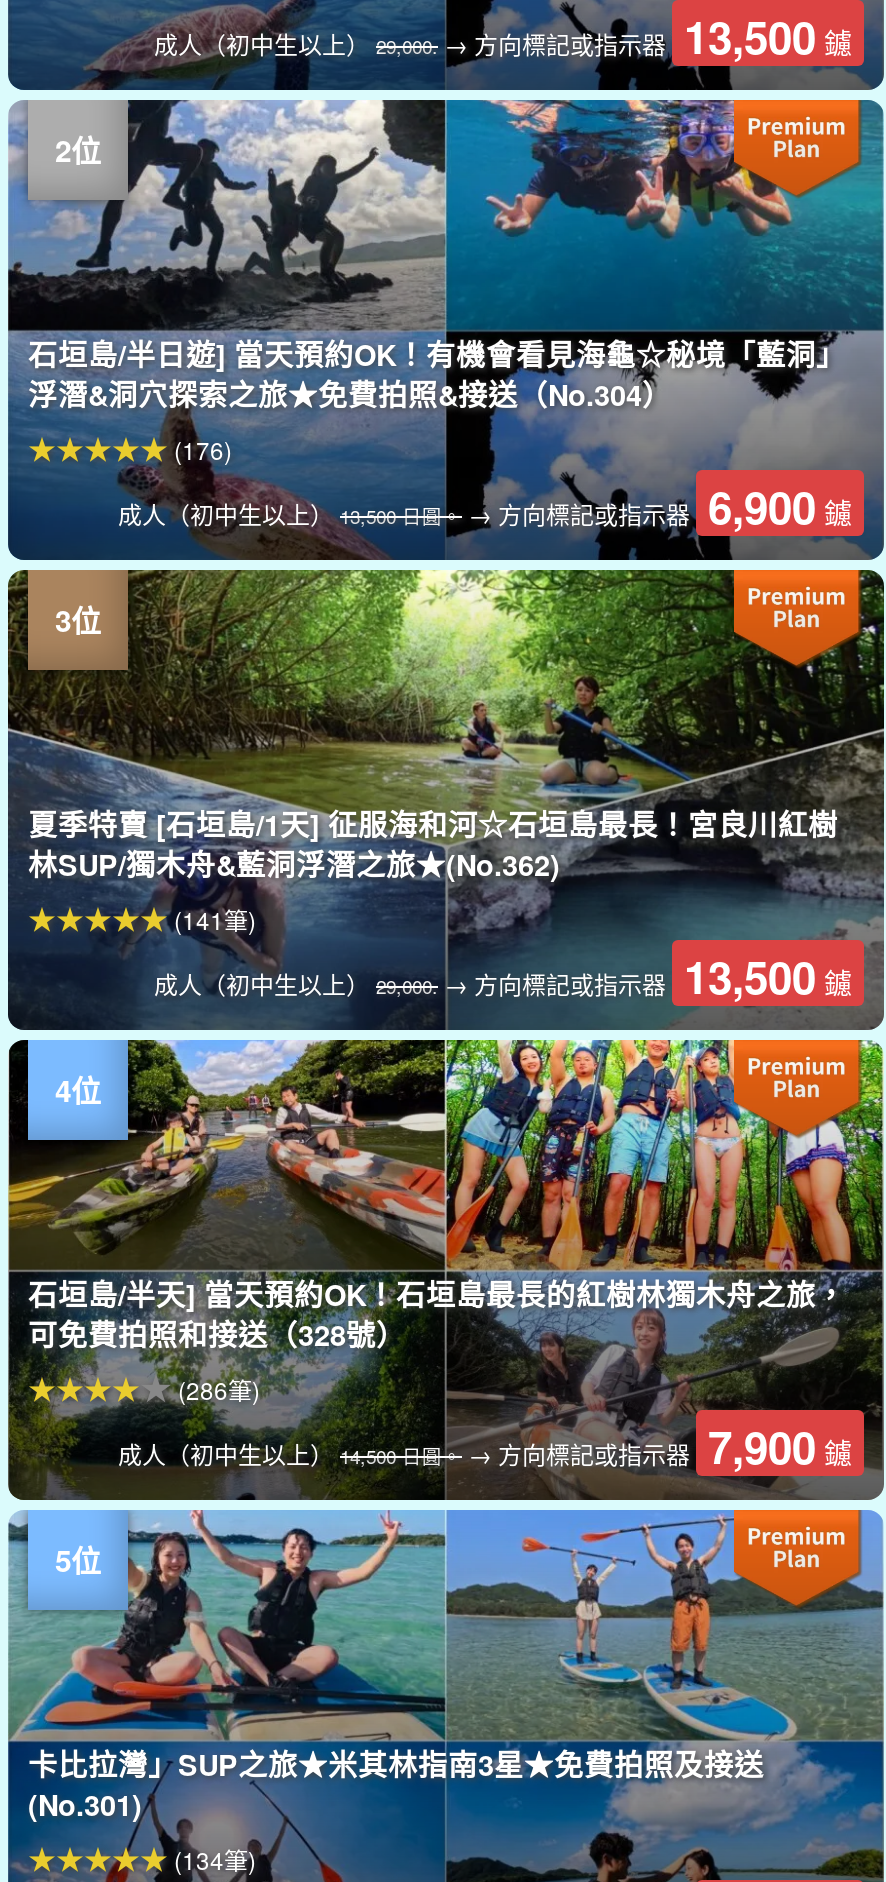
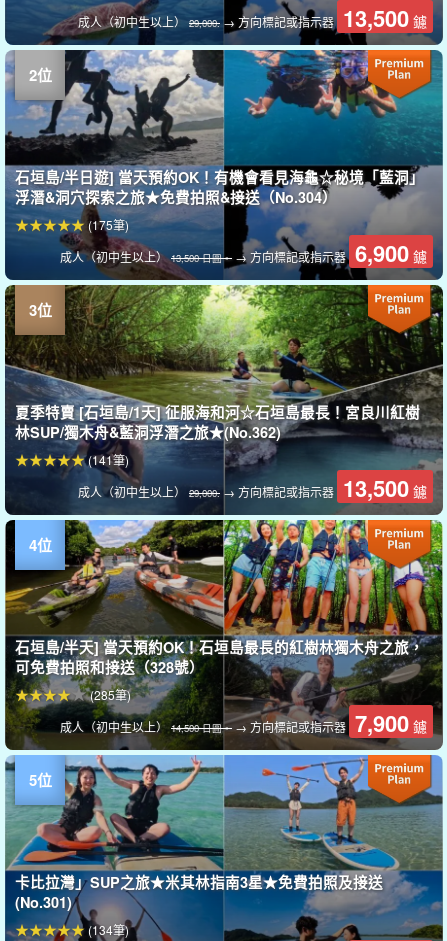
[168,433,232,467] (176) -> [85,216,129,233] (175筆)
[172,1373,260,1407] (286筆) -> [87,686,131,703] (285筆)

